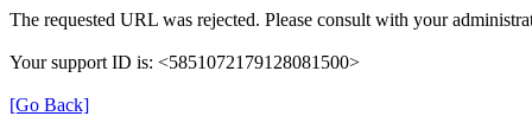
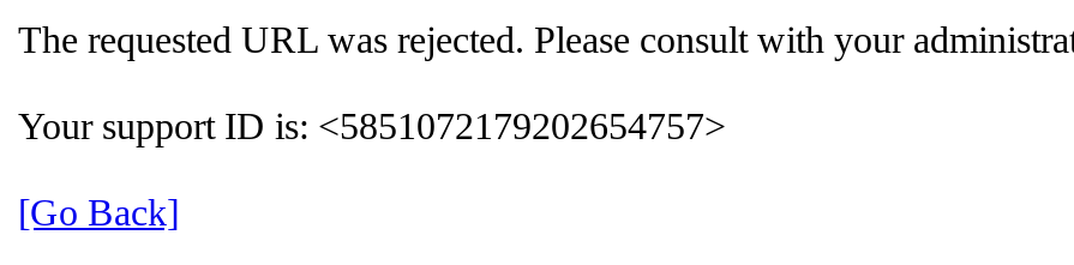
[9,52,360,72] Your support ID is: <5851072179128081500> -> [18,106,726,146] Your support ID is: <5851072179202654757>

